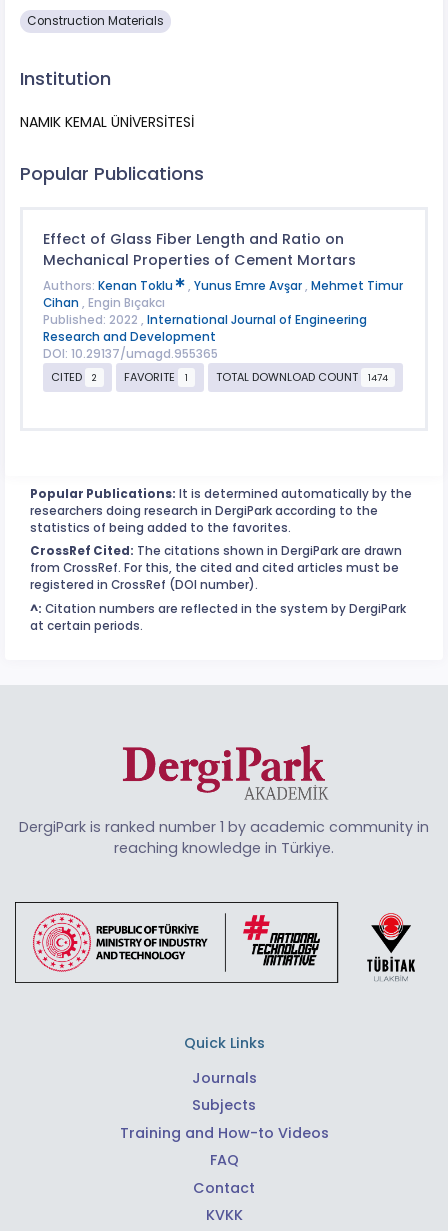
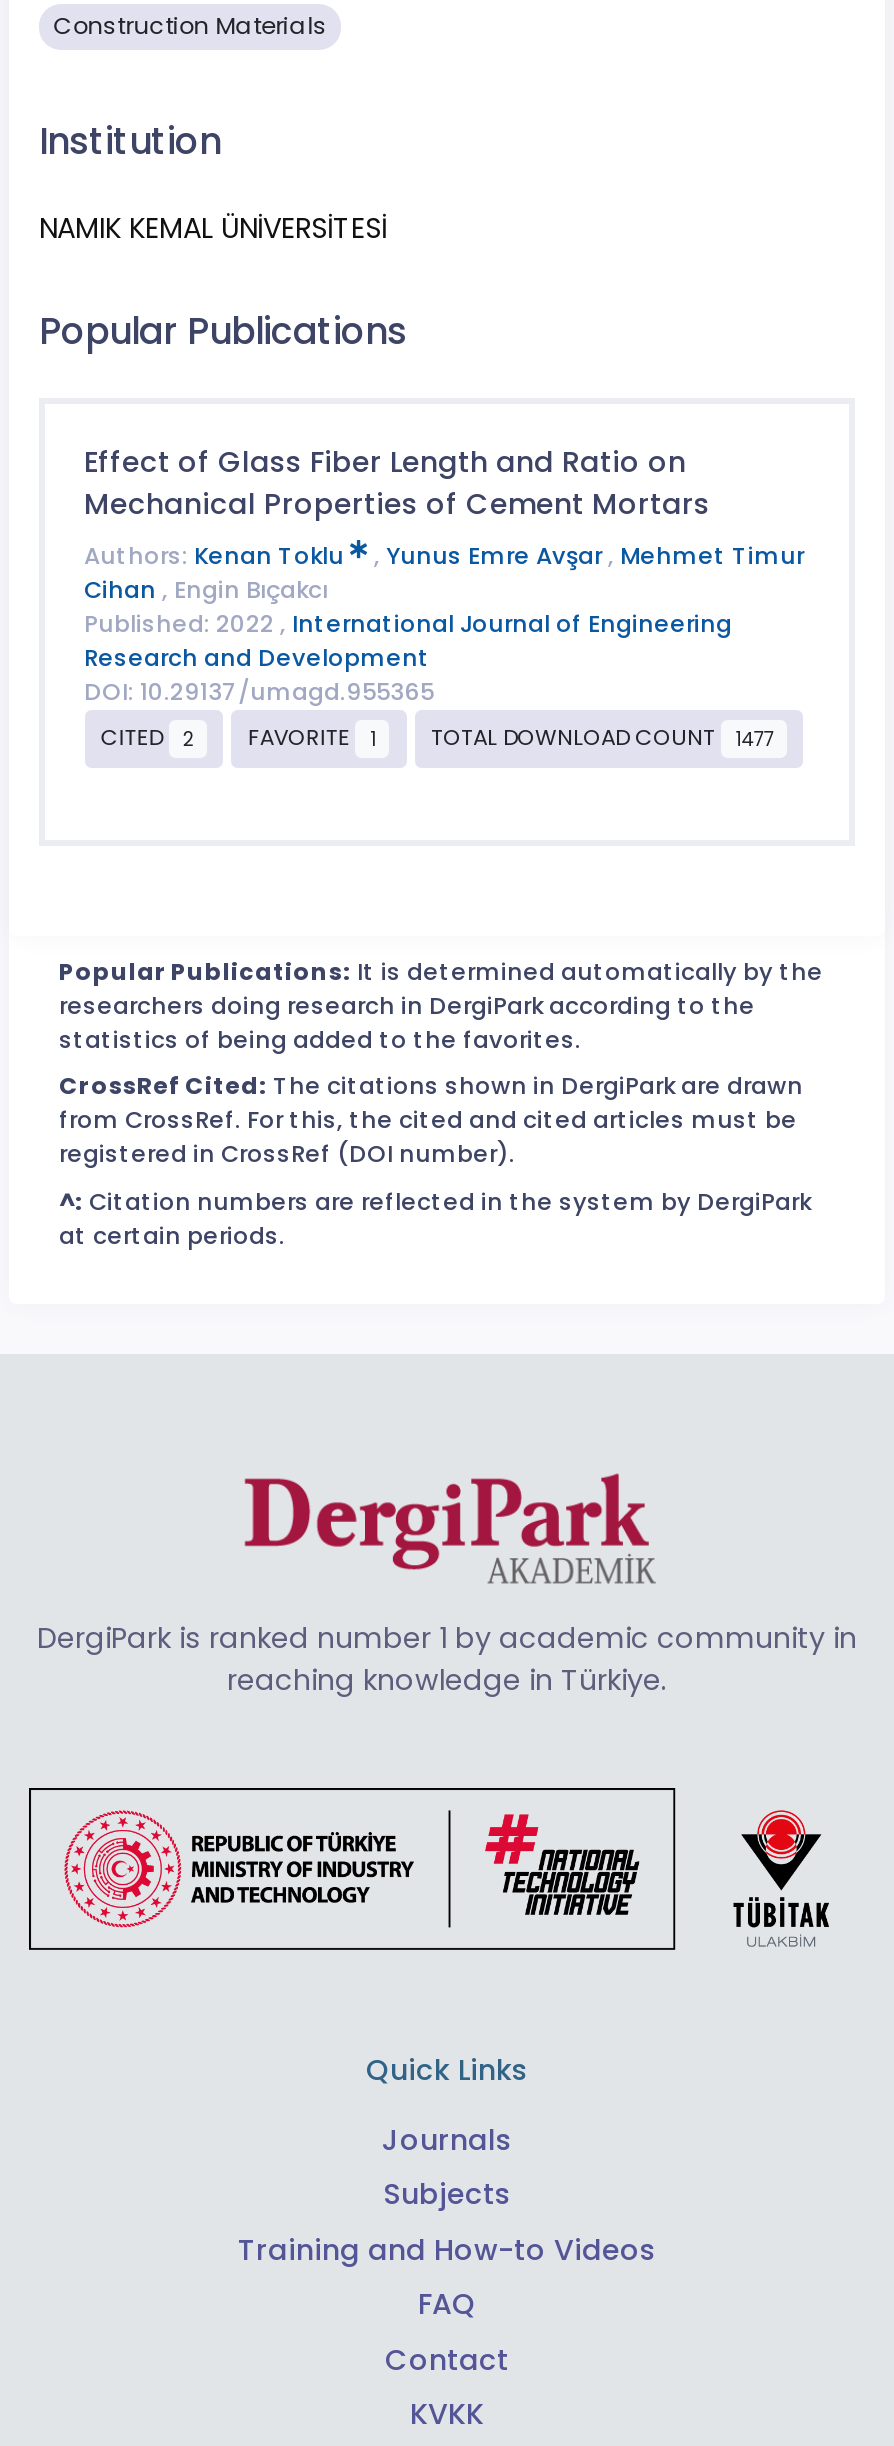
[216,369,388,385] TOTAL DOWNLOAD COUNT 1474 -> [431,722,773,754] TOTAL DOWNLOAD COUNT 1477

